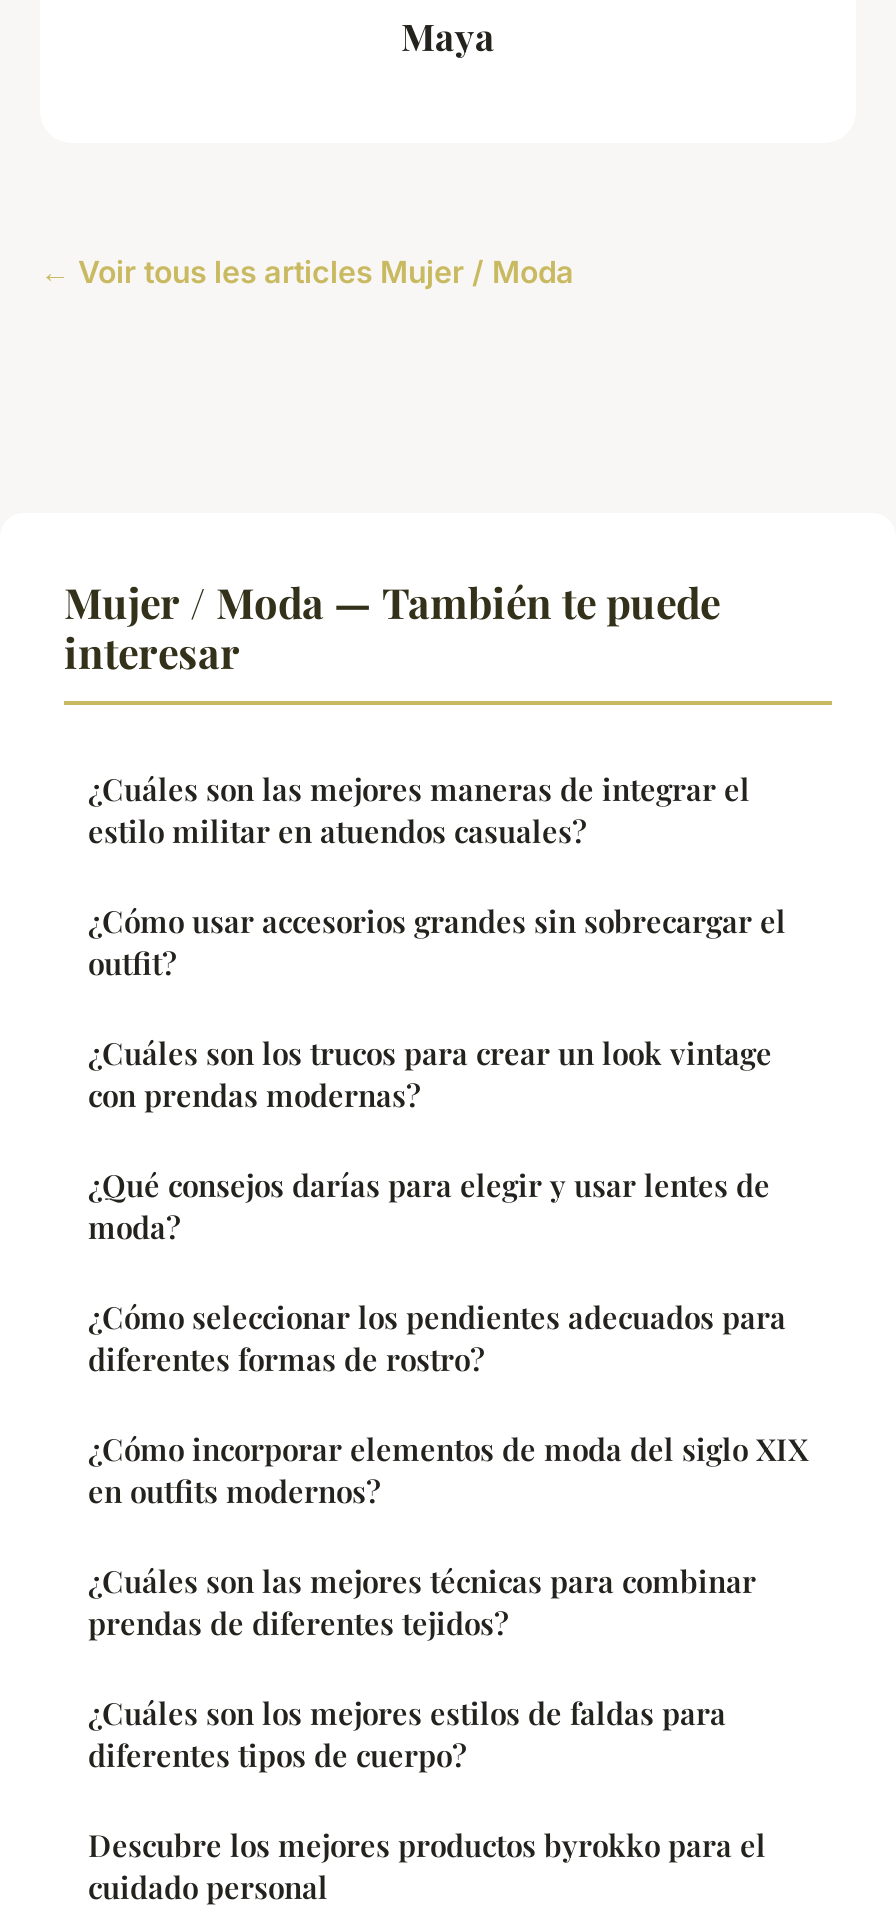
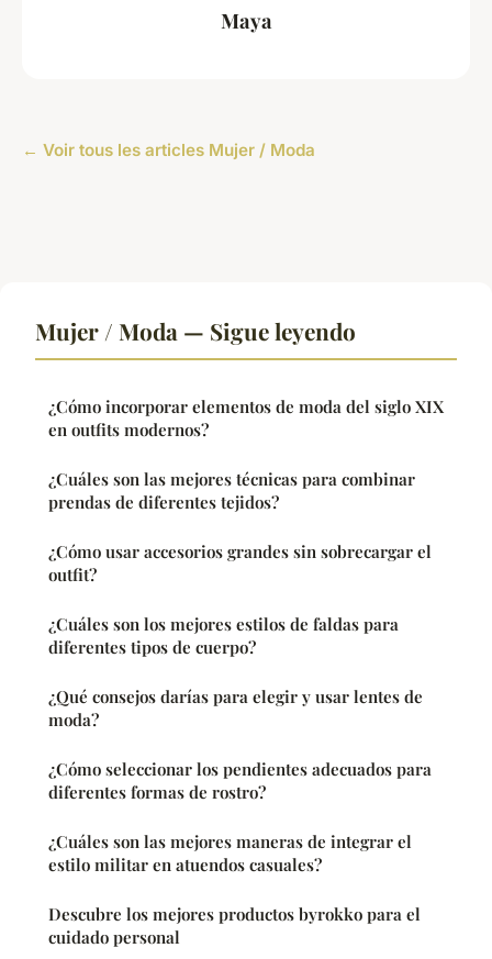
[64,574,772,1116] Mujer / Moda — También te puede | interesar | ¿Cuáles son los trucos para crear un look vintage | con prendas modernas? -> [35,316,356,346] Mujer / Moda — Sigue leyendo
moved [88,770,786,1380] -> [48,686,432,876]: ¿Qué consejos darías para elegir y usar lentes de | moda? | ¿Cómo seleccionar los pendientes adecuados para | diferentes formas de rostro? | ¿Cuáles son las mejores maneras de integrar el | estilo militar en atuendos casuales?
moved [88,902,786,984] -> [48,541,432,586]: ¿Cómo usar accesorios grandes sin sobrecargar el | outfit?
moved [88,1430,808,1644] -> [48,396,444,513]: ¿Cómo incorporar elementos de moda del siglo XIX | en outfits modernos? | ¿Cuáles son las mejores técnicas para combinar | prendas de diferentes tejidos?
moved [88,1694,726,1776] -> [48,613,399,658]: ¿Cuáles son los mejores estilos de faldas para | diferentes tipos de cuerpo?

